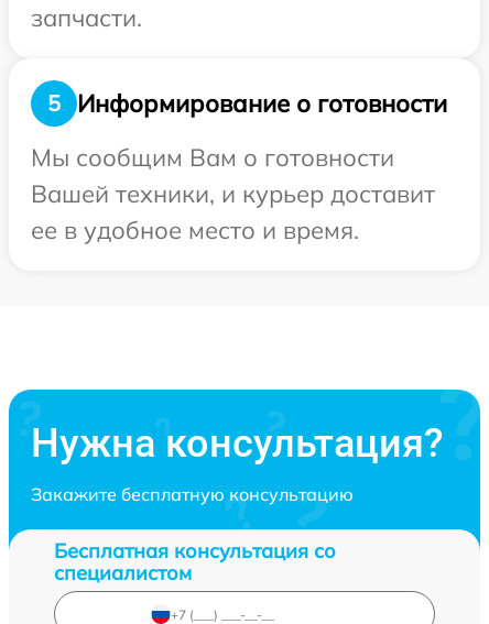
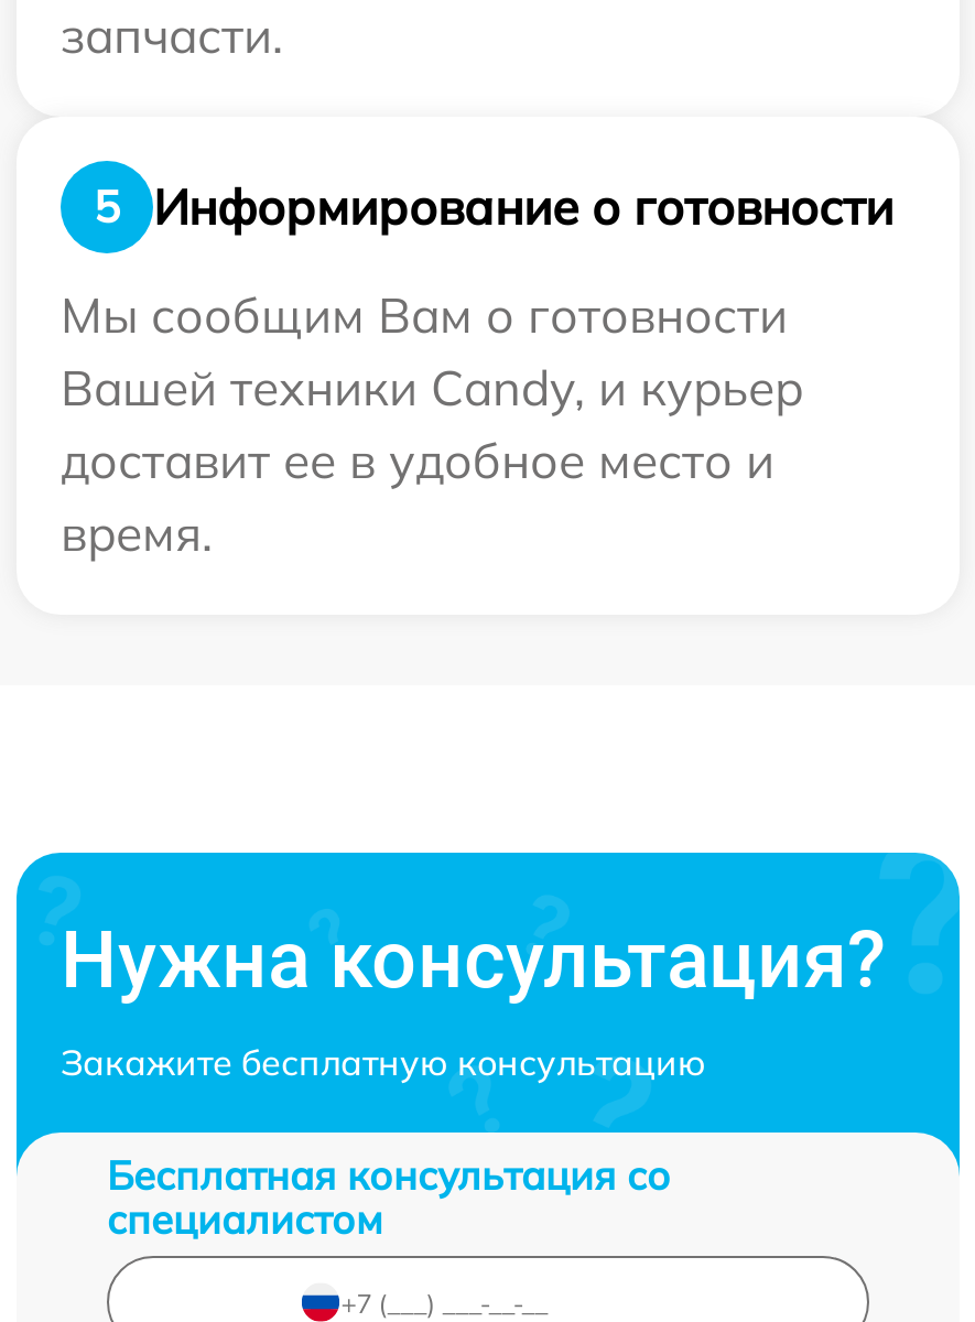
[31,178,435,245] Вашей техники, и курьер доставит | ее в удобное место и время. -> [61,357,803,564] Вашей техники Candy, и курьер | доставит ее в удобное место и | время.

